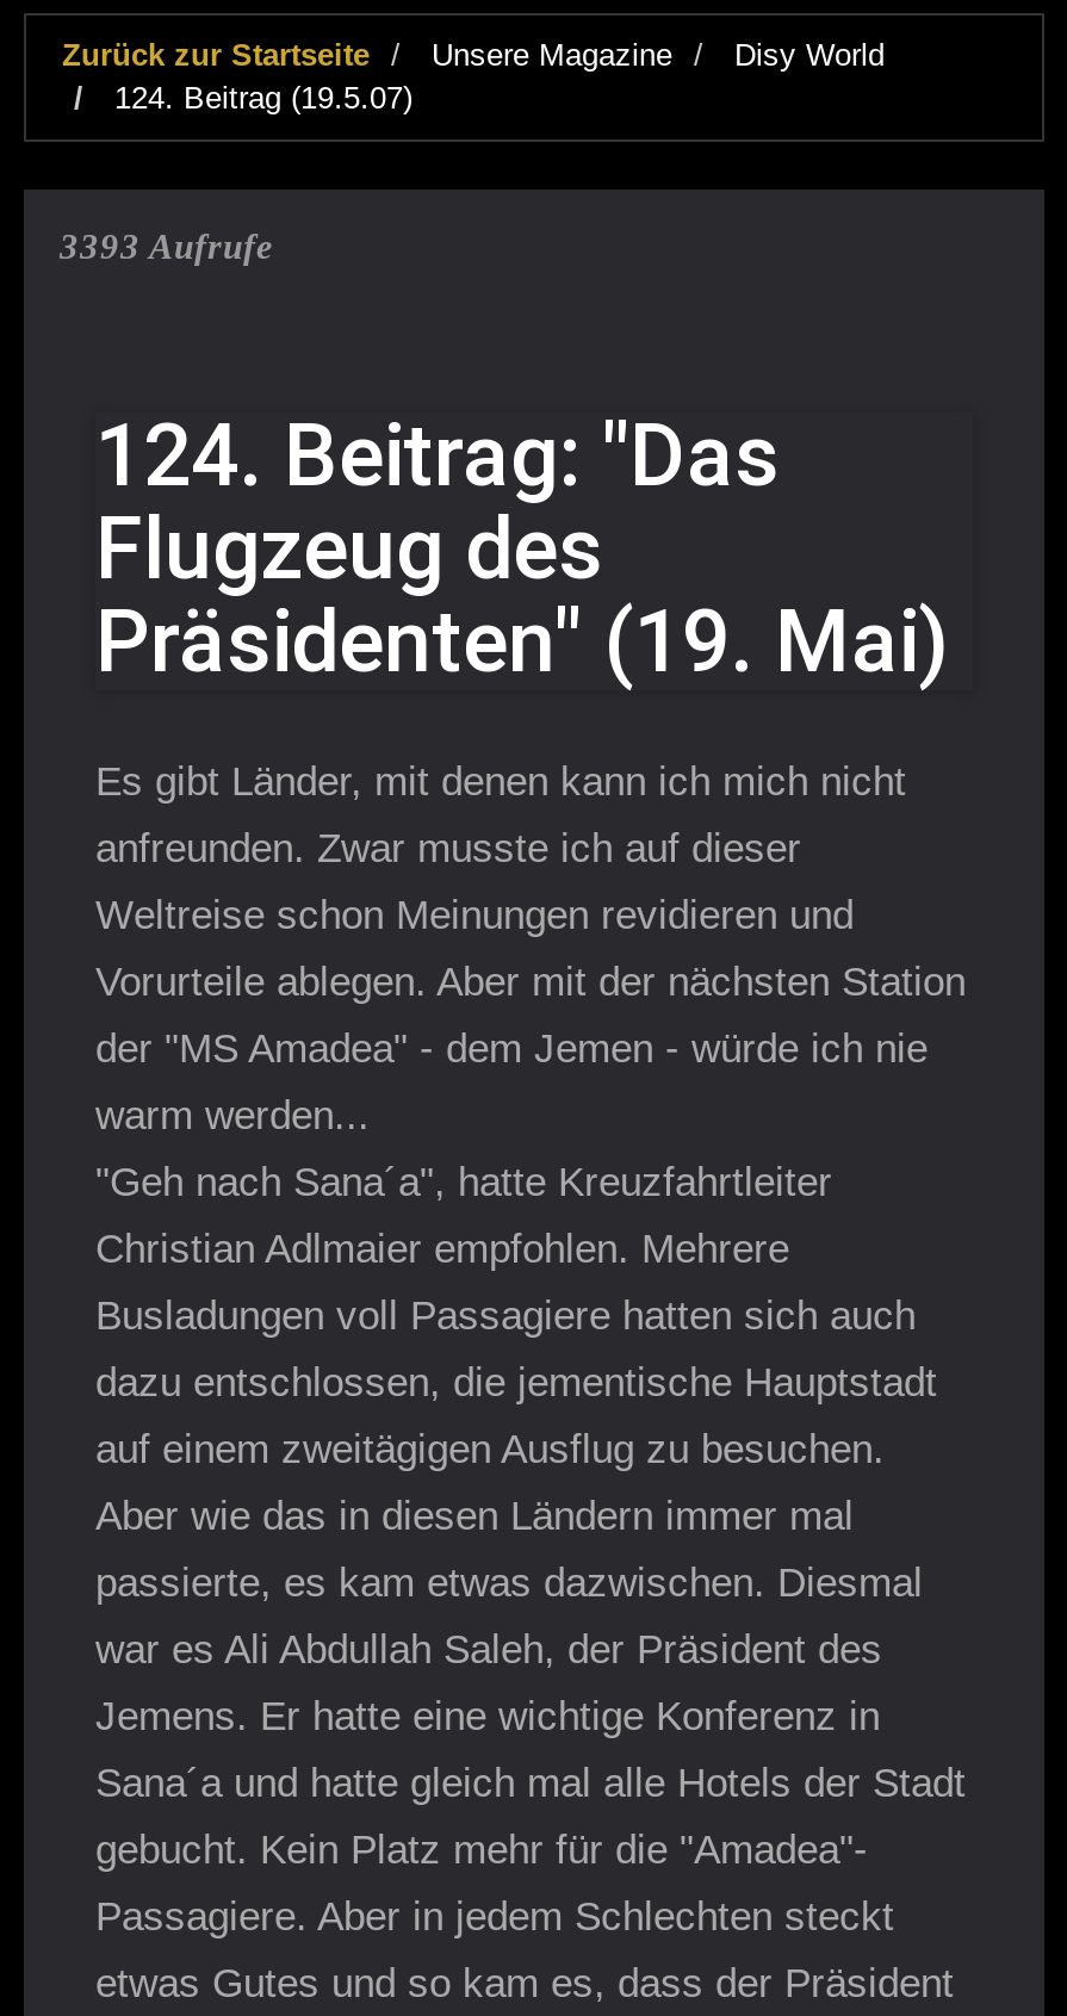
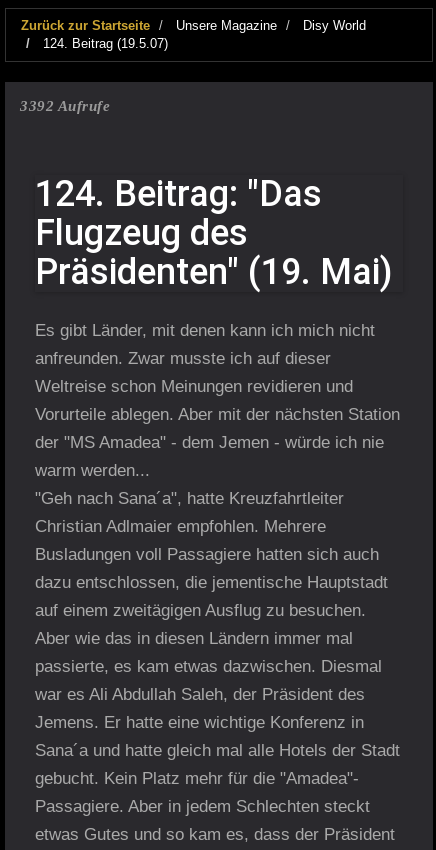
[60,227,274,265] 3393 Aufrufe -> [20,97,110,113] 3392 Aufrufe

